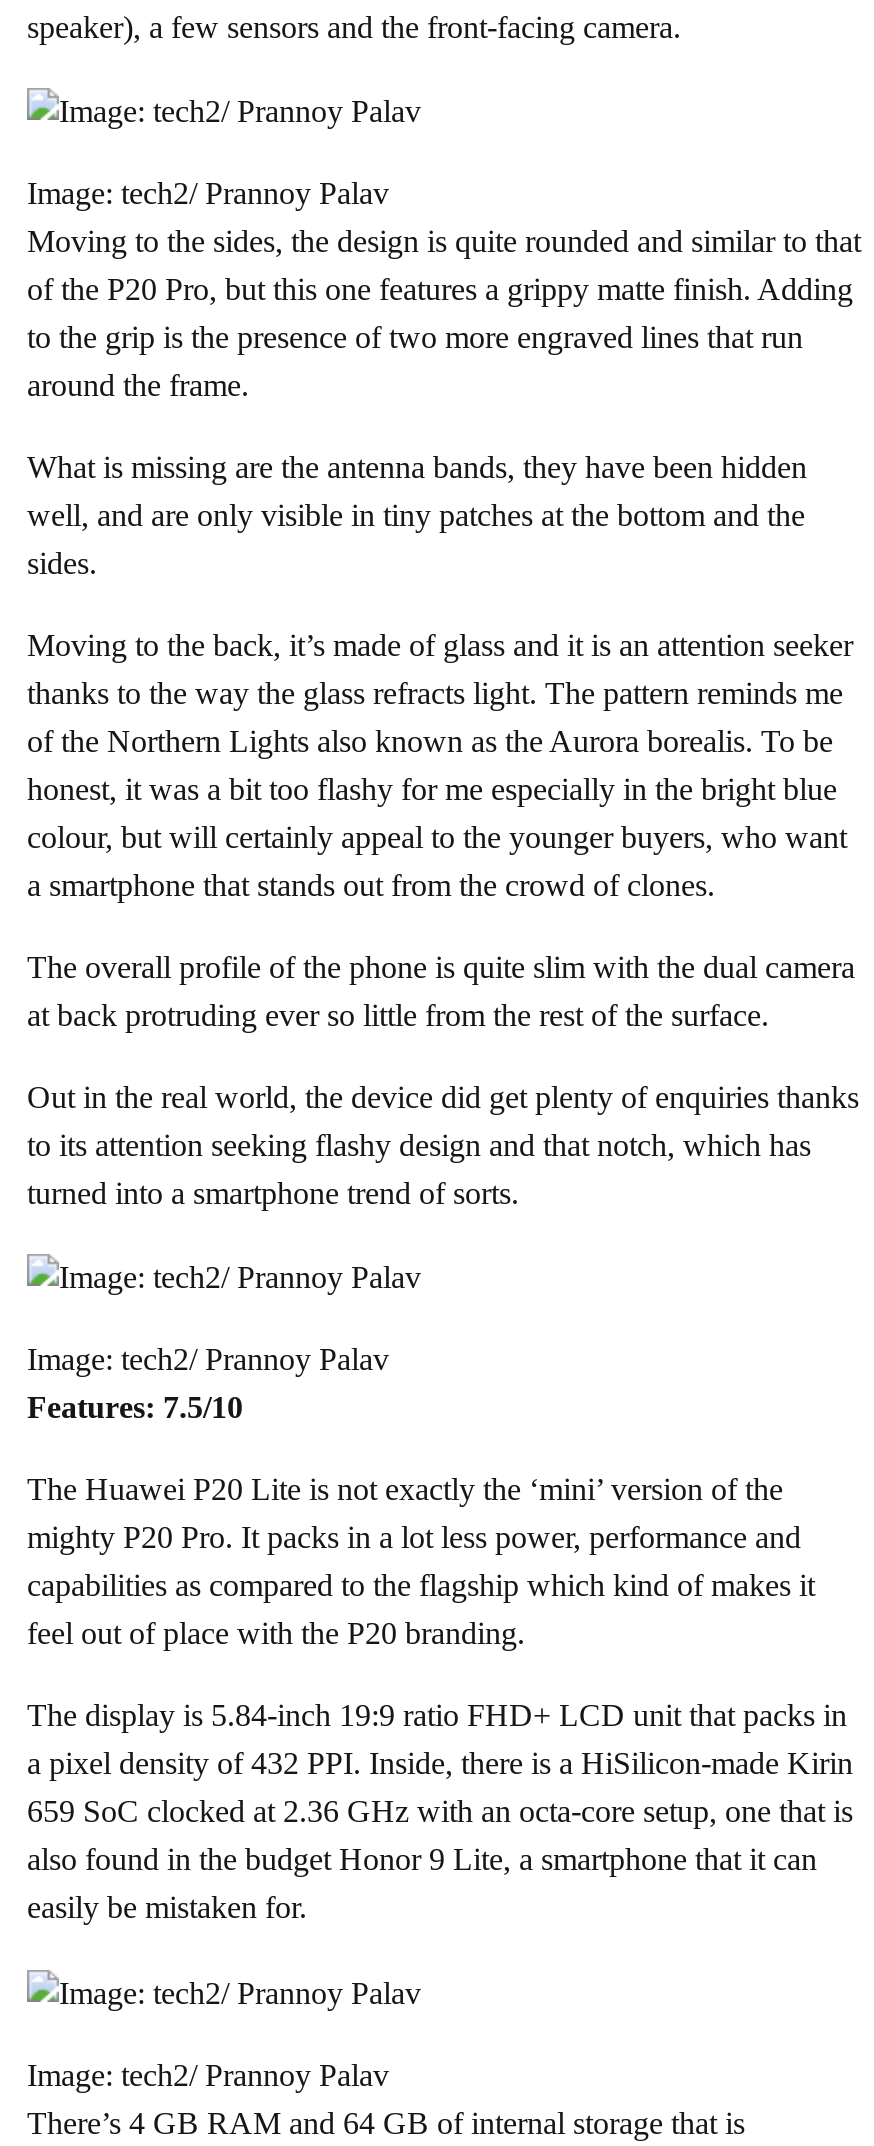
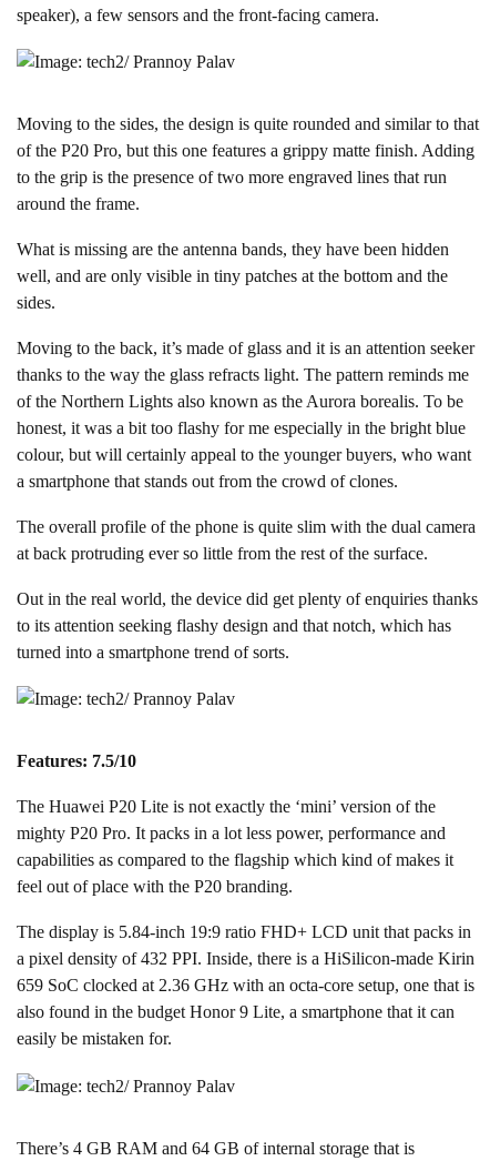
[27,176,389,210] Image: tech2/ Prannoy Palav -> none
[27,1342,389,1376] Image: tech2/ Prannoy Palav -> none
[27,2057,389,2091] Image: tech2/ Prannoy Palav -> none

